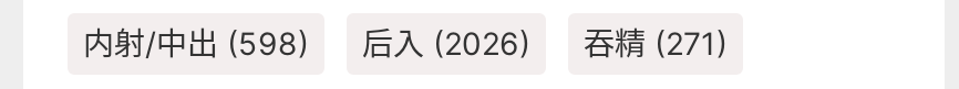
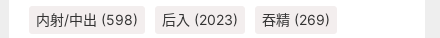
[362,24,530,62] 后入(2026) -> [162,11,238,28] 后入(2023)
[584,24,728,62] 吞精(271) -> [262,11,330,28] 吞精(269)

